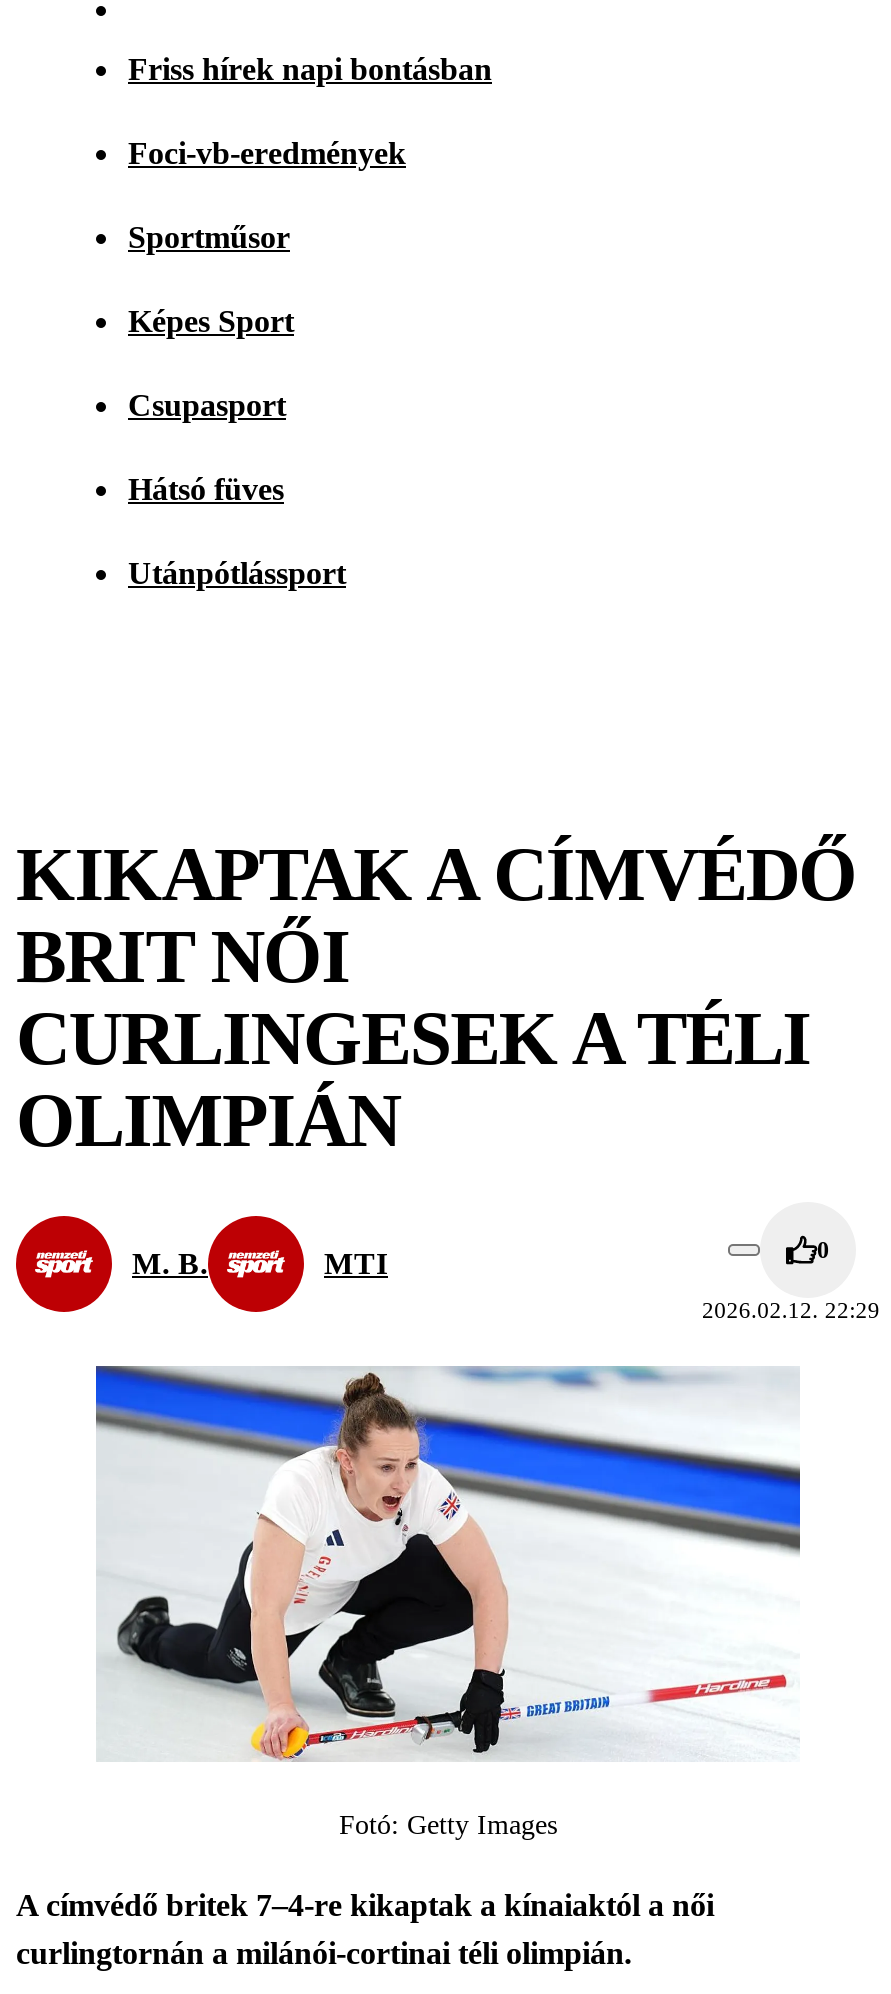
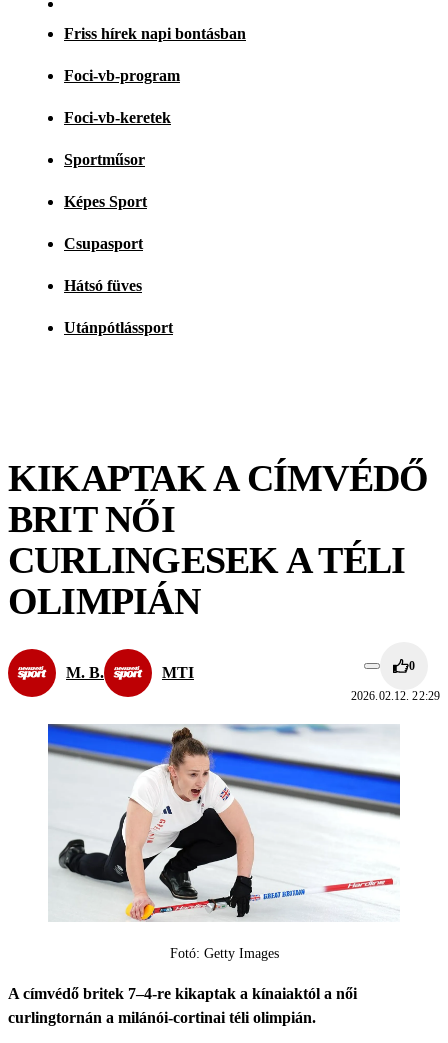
[128,136,406,170] Foci-vb-eredmények -> [64,67,180,126] Foci-vb-program | Foci-vb-keretek

